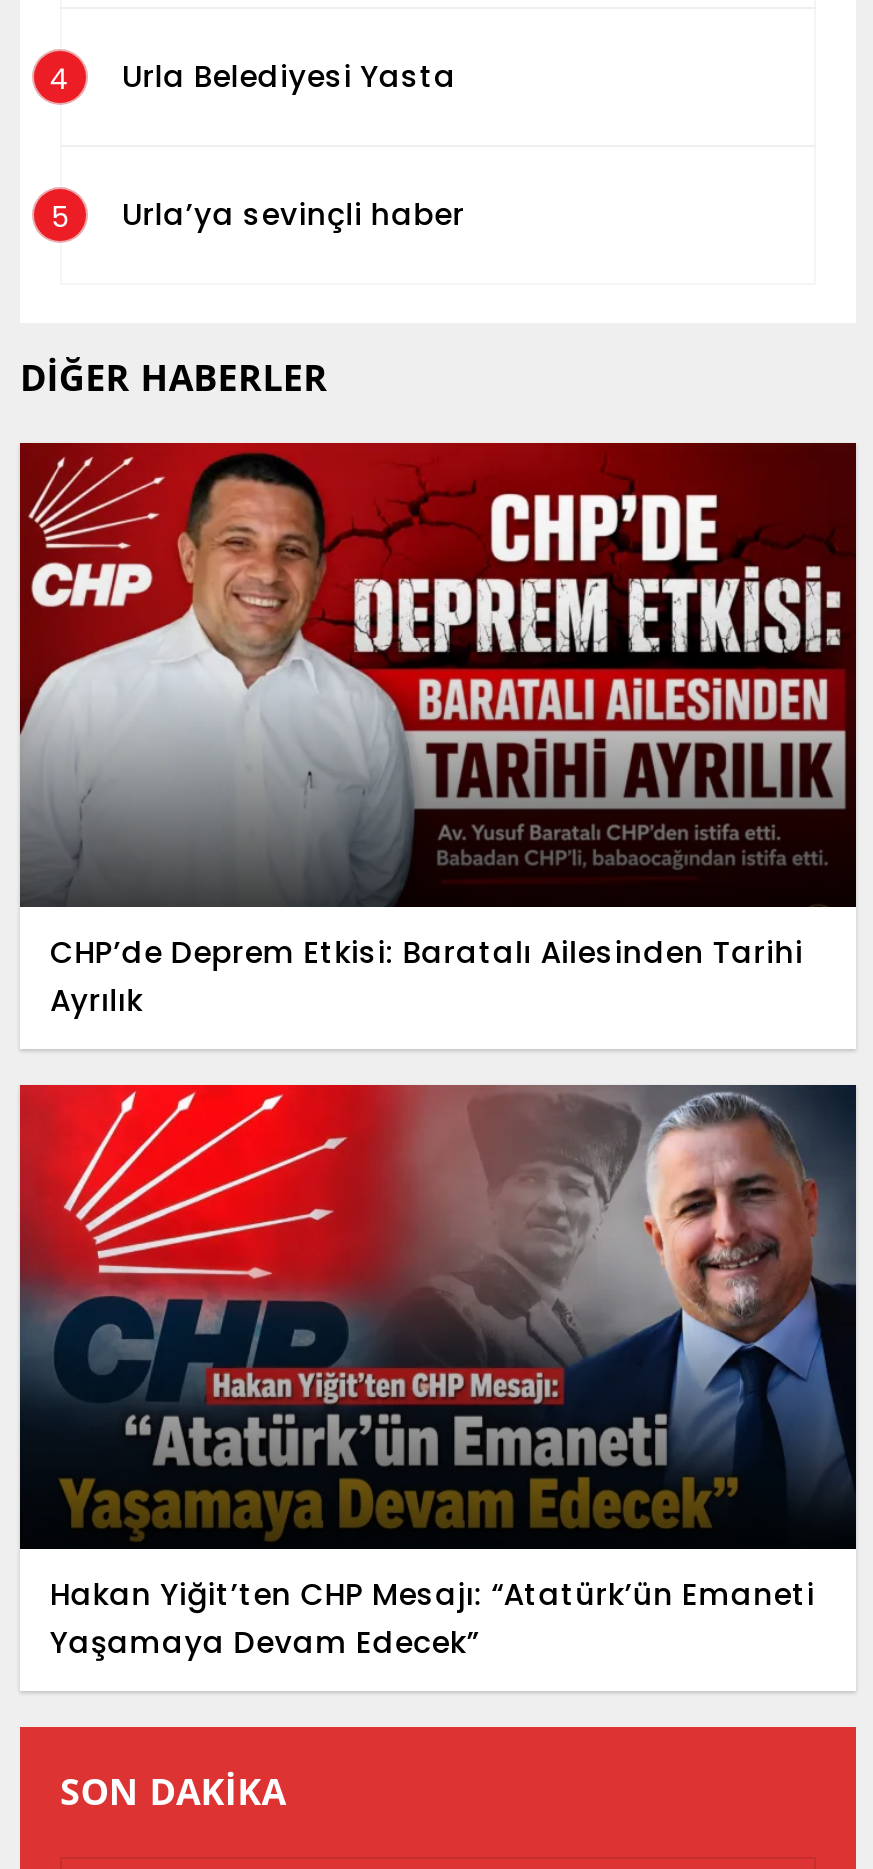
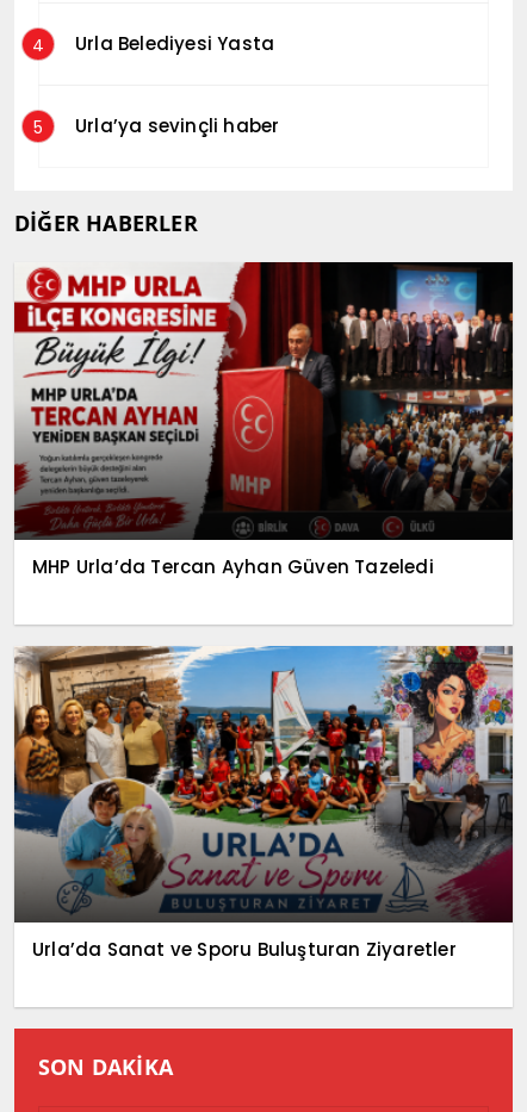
[18,440,858,1021] [image] | CHP’de Deprem Etkisi: Baratalı Ailesinden Tarihi | Ayrılık -> [13,261,514,579] [image] | MHP Urla’da Tercan Ayhan Güven Tazeledi
[18,1082,858,1664] [image] | Hakan Yiğit’ten CHP Mesajı: “Atatürk’ün Emaneti | Yaşamaya Devam Edecek” -> [14,645,514,962] [image] | Urla’da Sanat ve Sporu Buluşturan Ziyaretler

